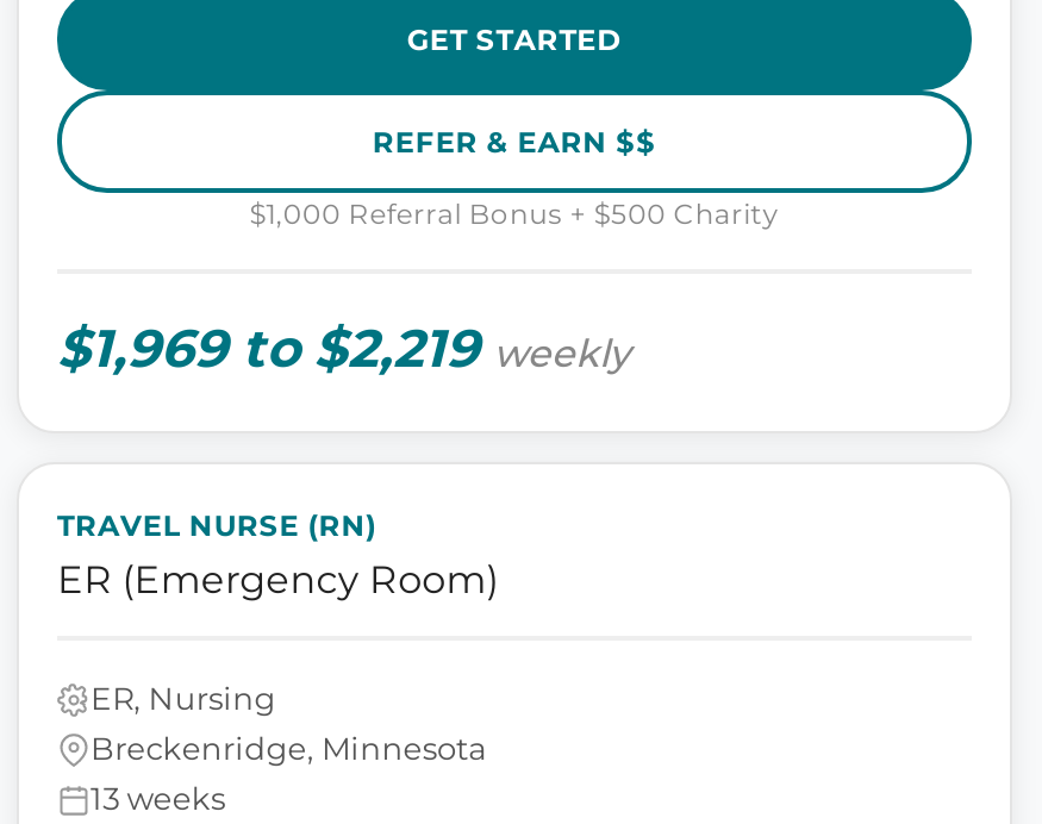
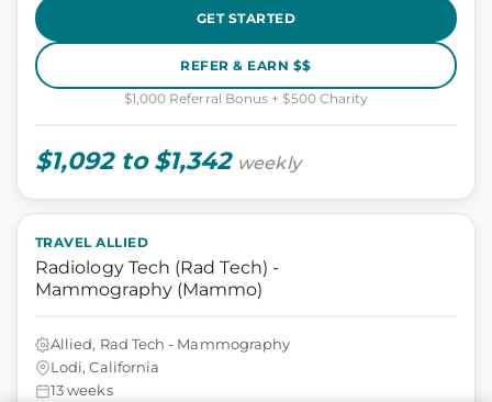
[57,316,630,380] $1,969 to $2,219 weekly -> [35,146,301,175] $1,092 to $1,342 weekly
[57,506,499,601] TRAVEL NURSE (RN) | ER (Emergency Room) -> [35,233,279,299] TRAVEL ALLIED | Radiology Tech (Rad Tech) - | Mammography (Mammo)
[91,679,488,767] ER, Nursing | Breckenridge, Minnesota -> [51,335,290,376] Allied, Rad Tech - Mammography | Lodi, California

